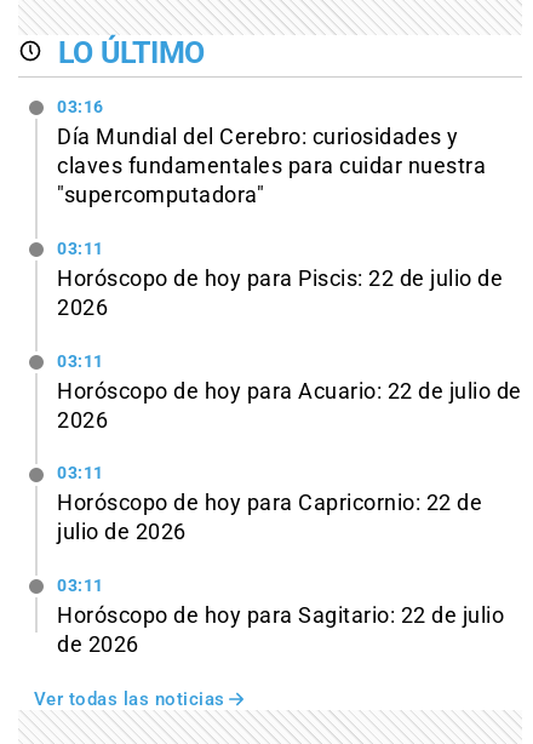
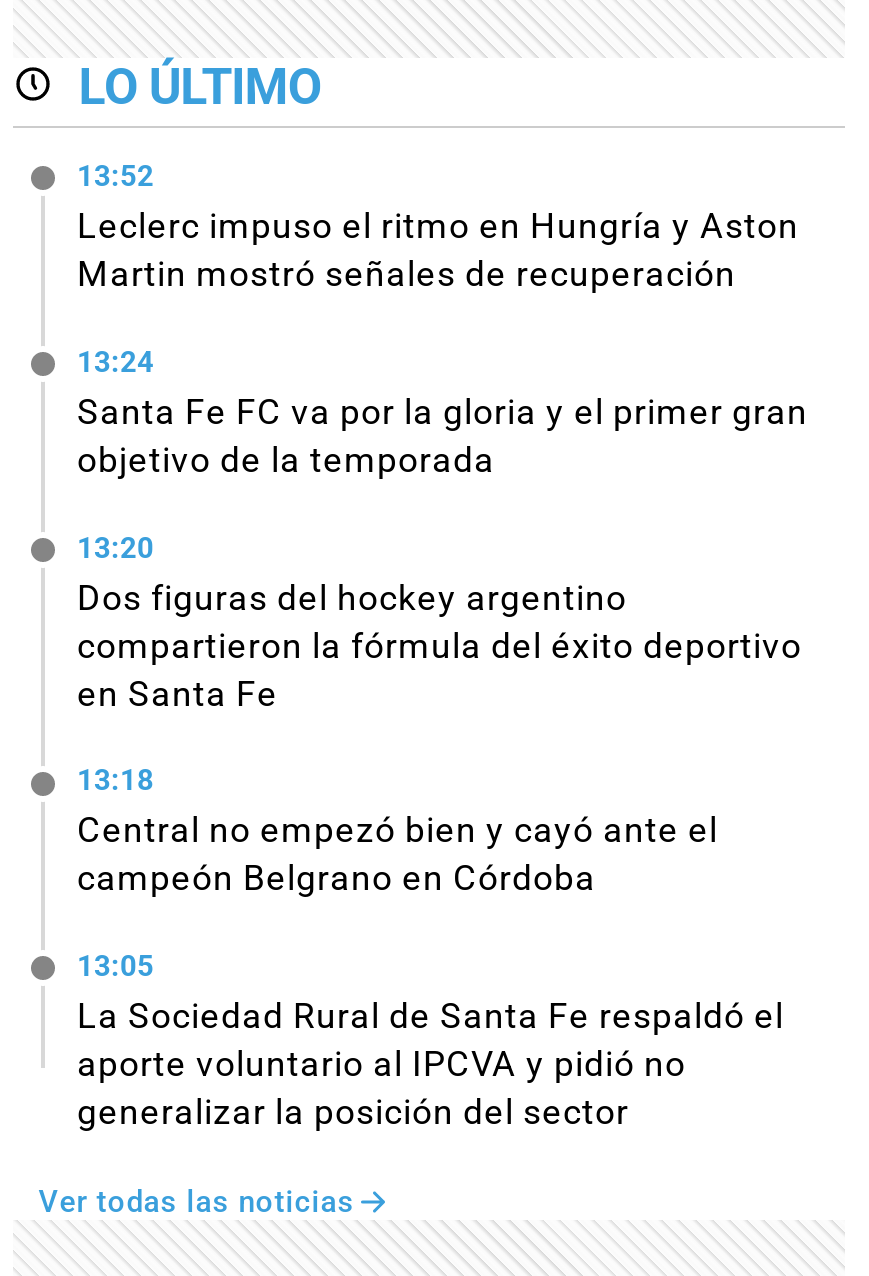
[57,97,486,207] 03:16 | Día Mundial del Cerebro: curiosidades y | claves fundamentales para cuidar nuestra | "supercomputadora" -> [77,160,799,294] 13:52 | Leclerc impuso el ritmo en Hungría y Aston | Martin mostró señales de recuperación
[57,238,503,320] 03:11 | Horóscopo de hoy para Piscis: 22 de julio de | 2026 -> [77,346,808,480] 13:24 | Santa Fe FC va por la gloria y el primer gran | objetivo de la temporada
[57,351,521,432] 03:11 | Horóscopo de hoy para Acuario: 22 de julio de | 2026 -> [77,531,802,713] 13:20 | Dos figuras del hockey argentino | compartieron la fórmula del éxito deportivo | en Santa Fe
[57,463,482,545] 03:11 | Horóscopo de hoy para Capricornio: 22 de | julio de 2026 -> [77,765,718,899] 13:18 | Central no empezó bien y cayó ante el | campeón Belgrano en Córdoba
[57,576,504,657] 03:11 | Horóscopo de hoy para Sagitario: 22 de julio | de 2026 -> [77,951,784,1133] 13:05 | La Sociedad Rural de Santa Fe respaldó el | aporte voluntario al IPCVA y pidió no | generalizar la posición del sector

